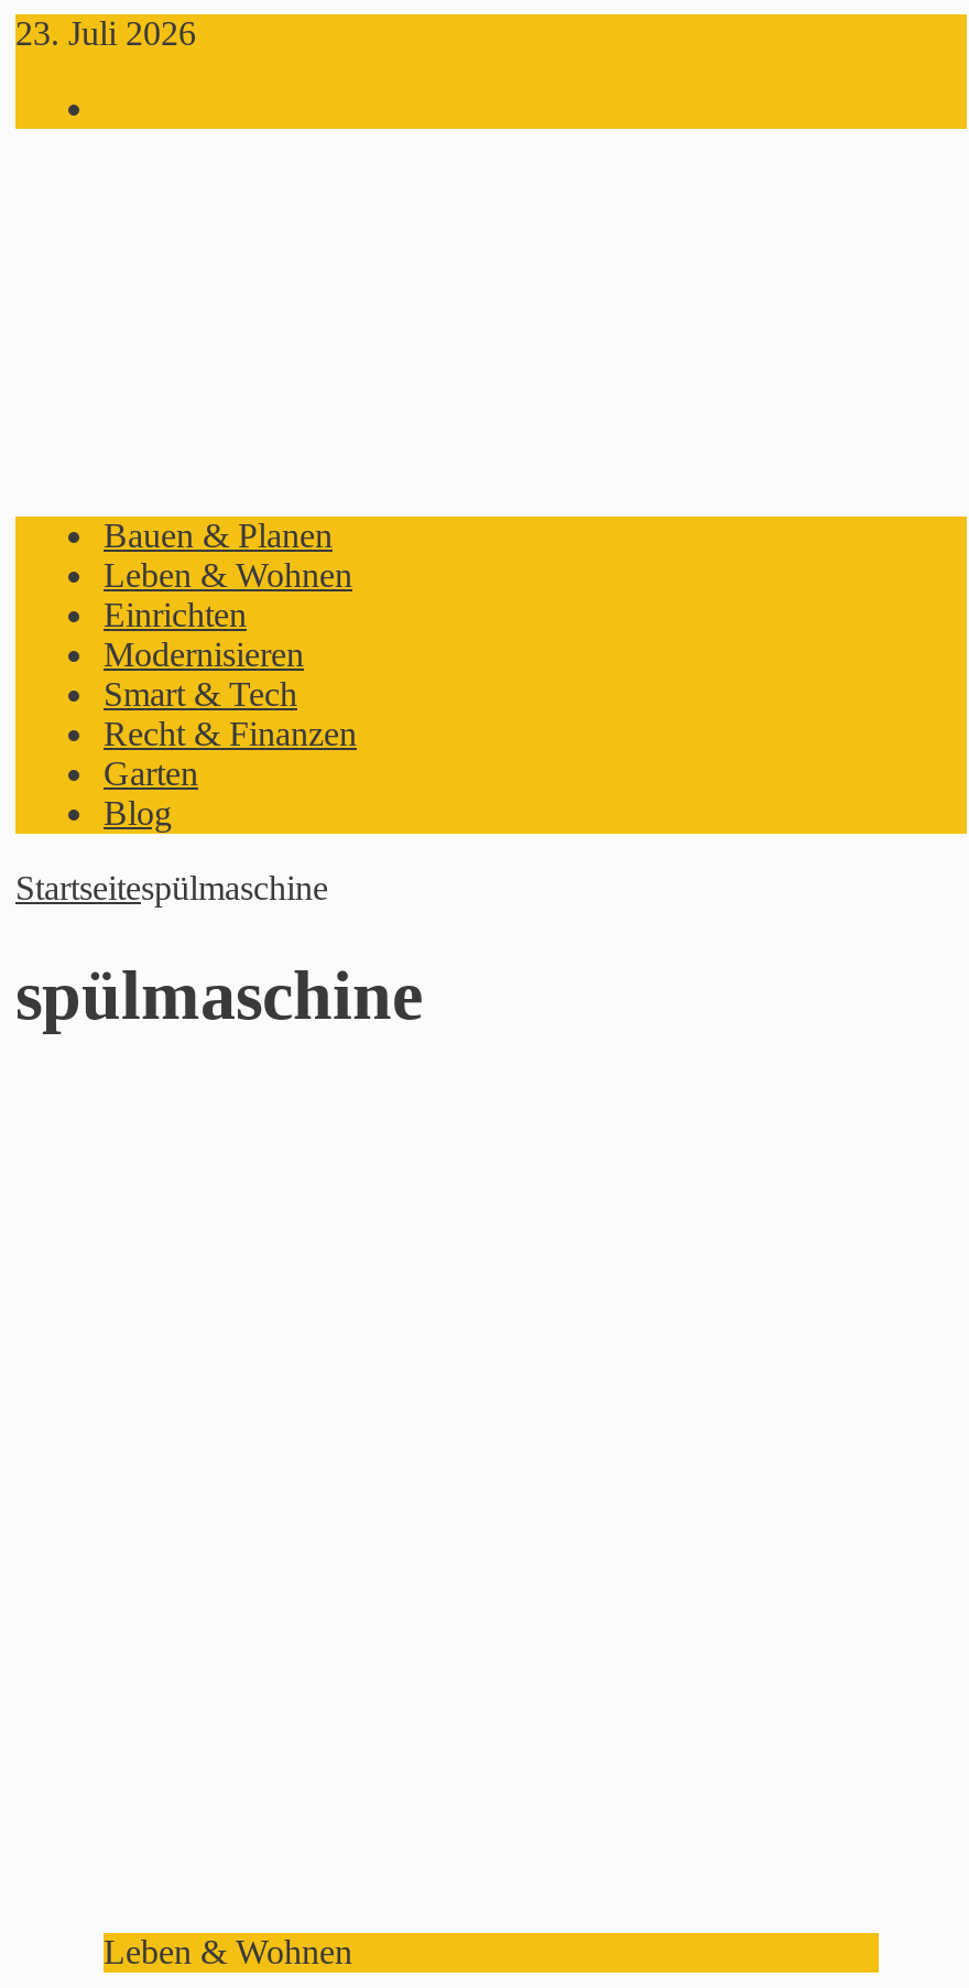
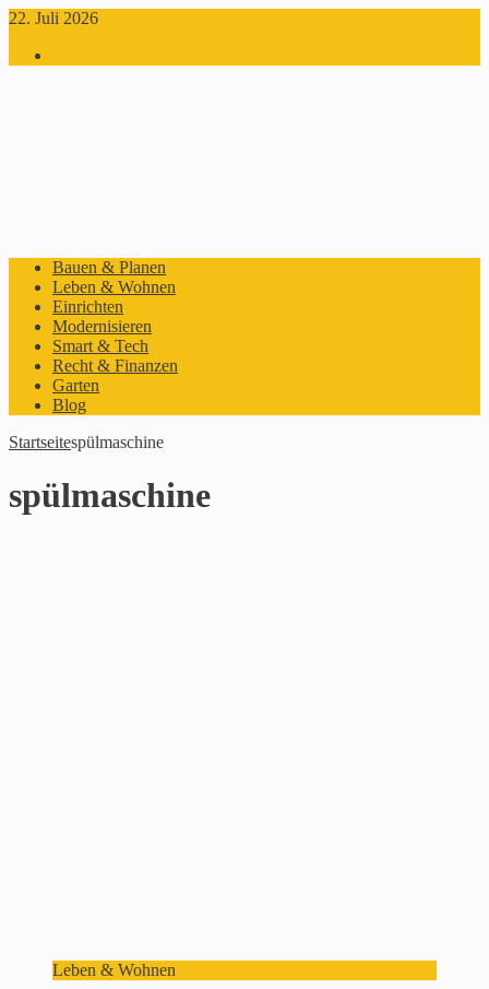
[15,14,196,52] 23. Juli 2026 -> [9,9,98,27] 22. Juli 2026

